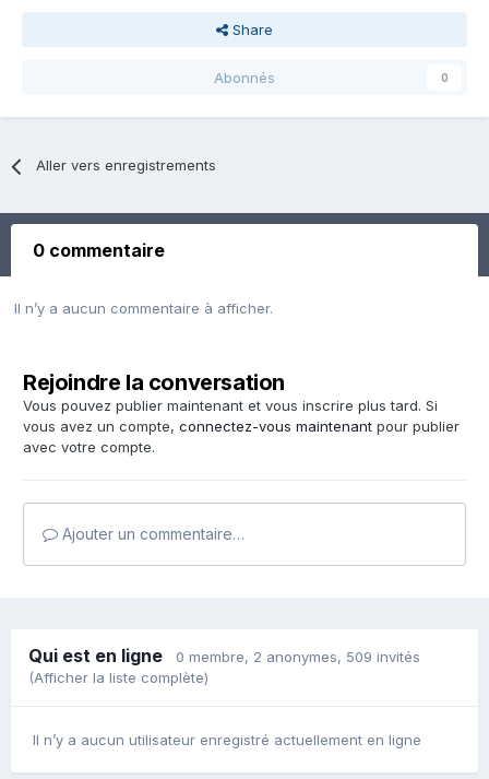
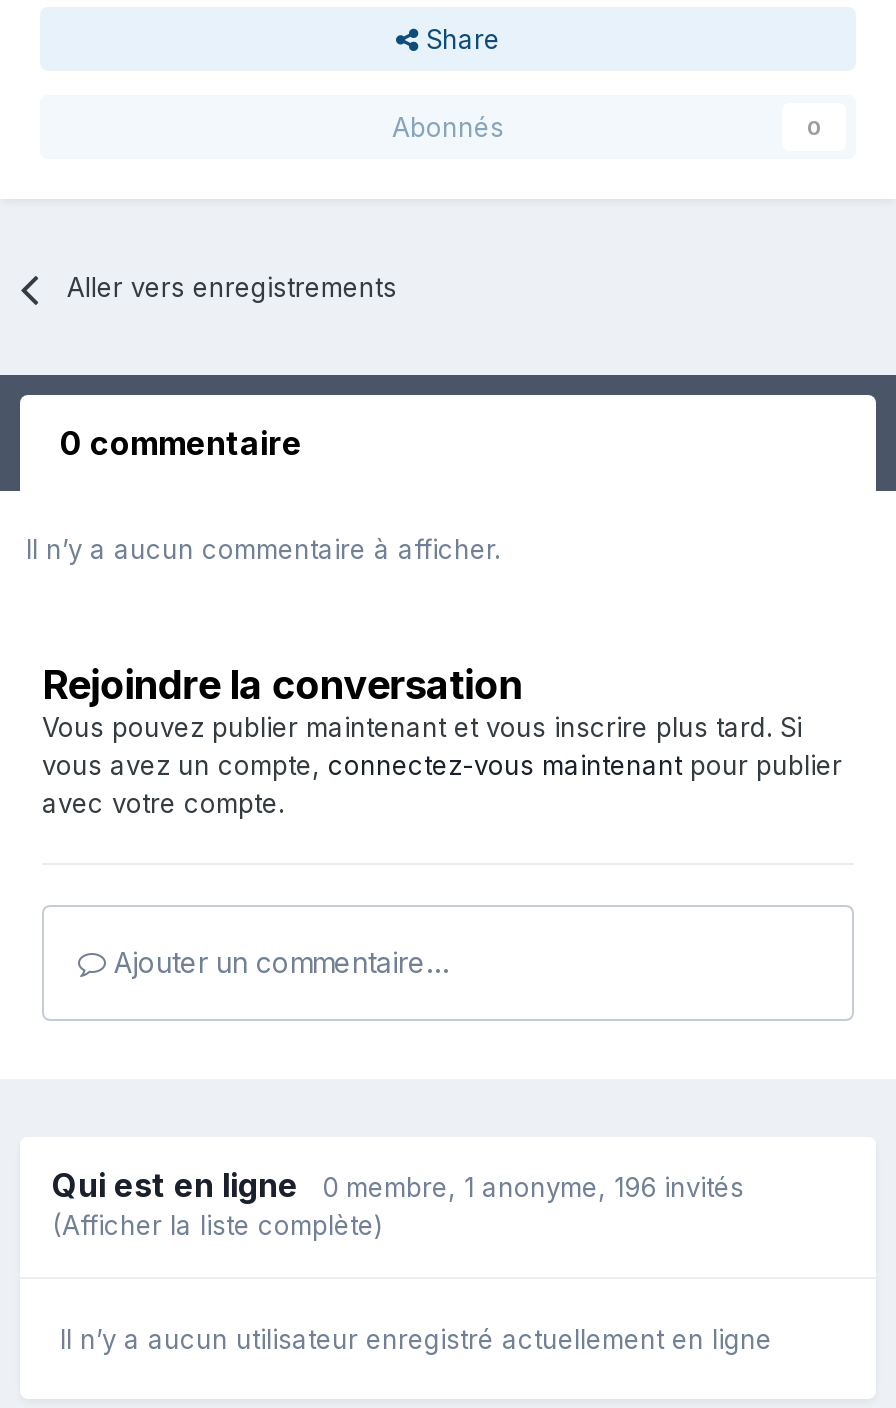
[28,645,420,667] Qui est en ligne 0 membre, 2 anonymes, 509 invités -> [52,1165,744,1205] Qui est en ligne 0 membre, 1 anonyme, 196 invités

